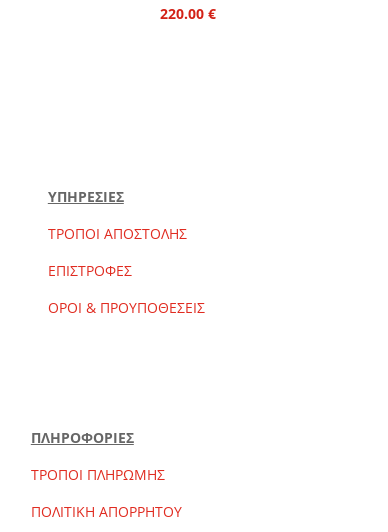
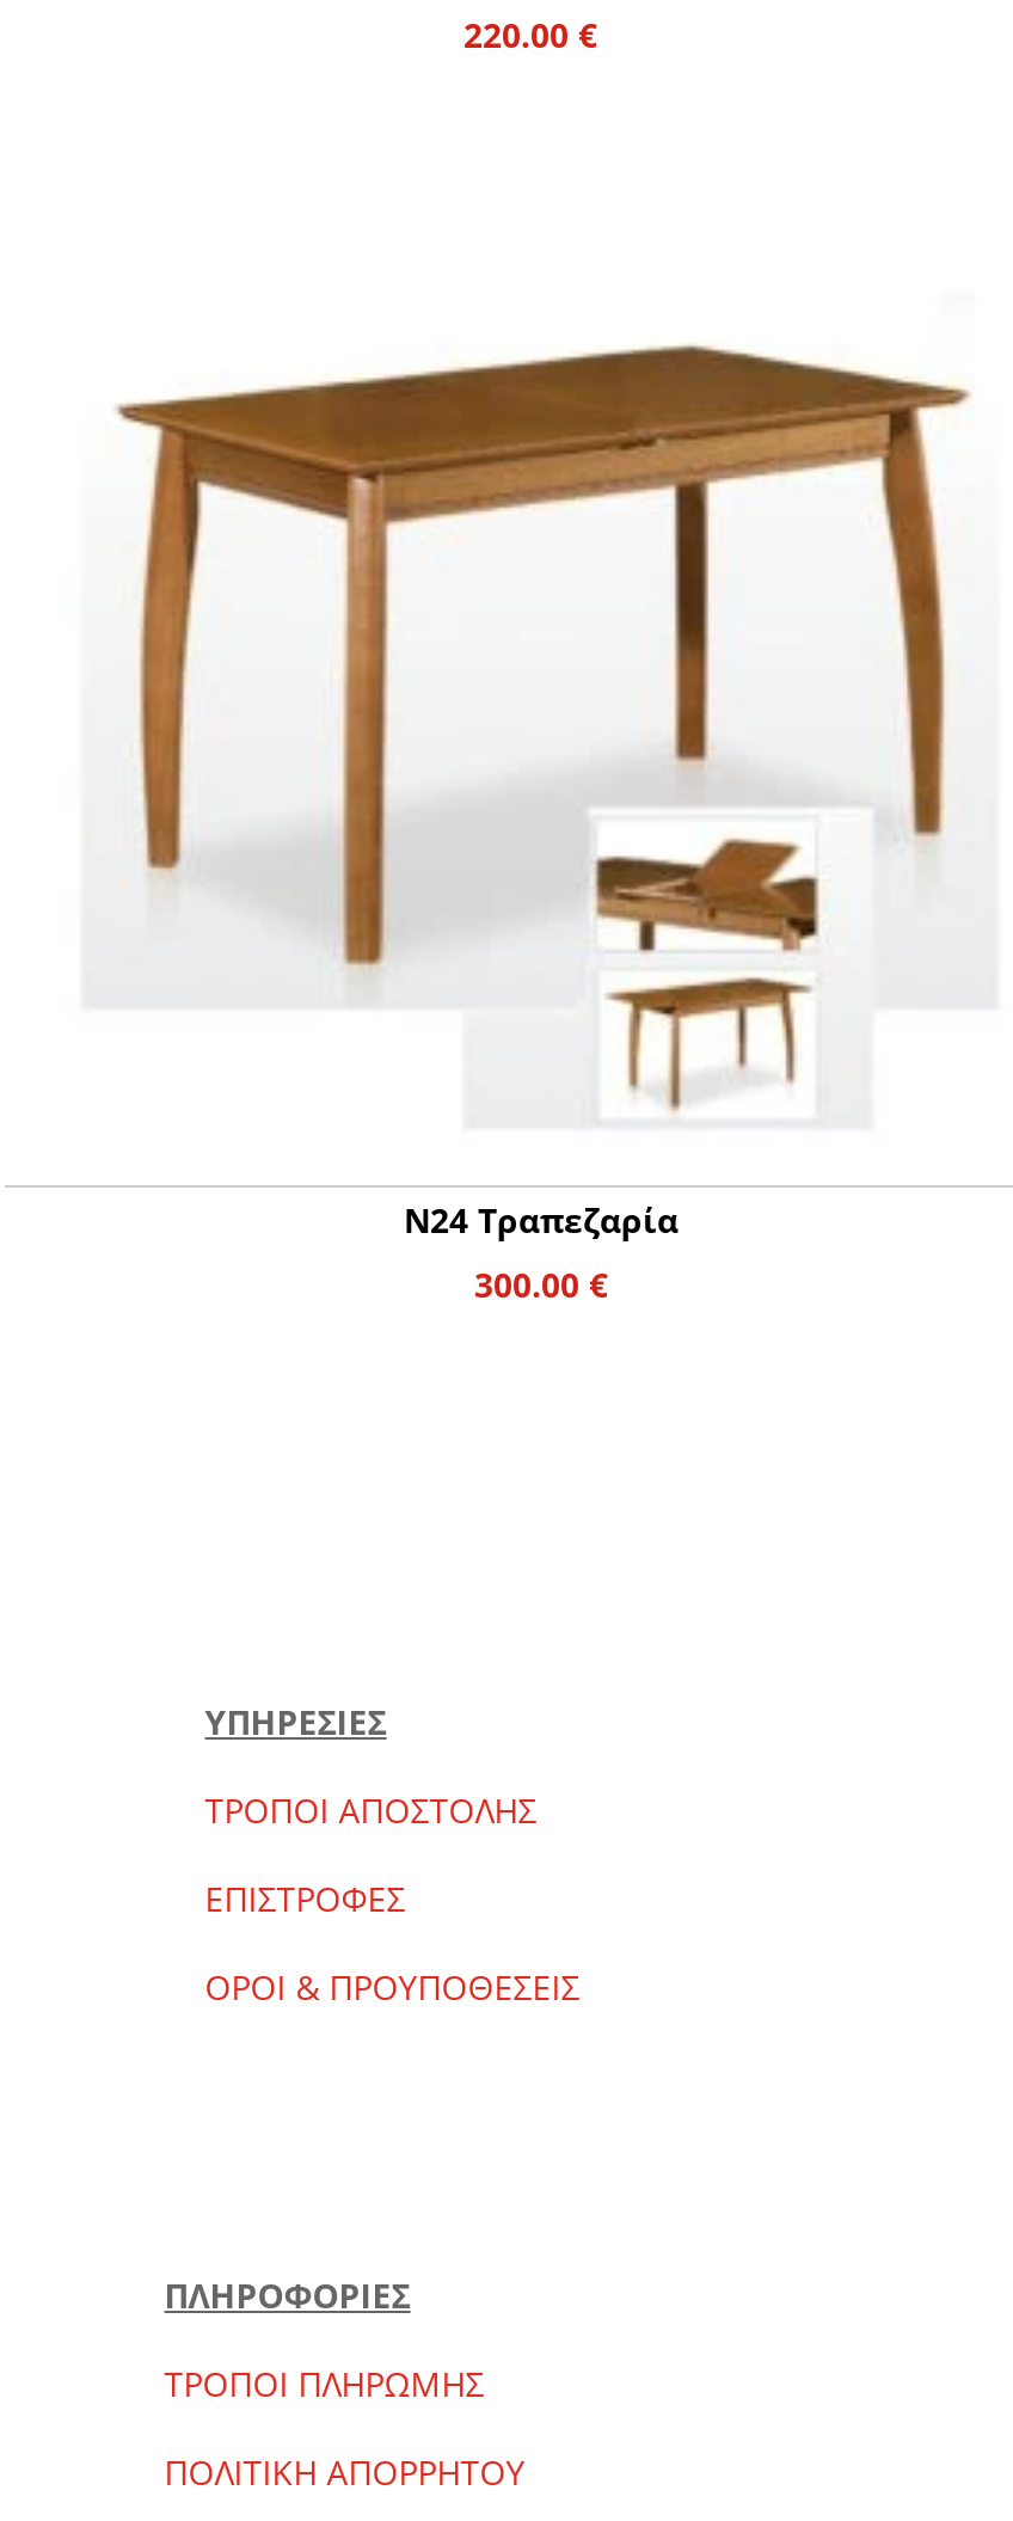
none -> [115,342,972,1306] [image] | Ν24 Τραπεζαρία | 300.00 €

